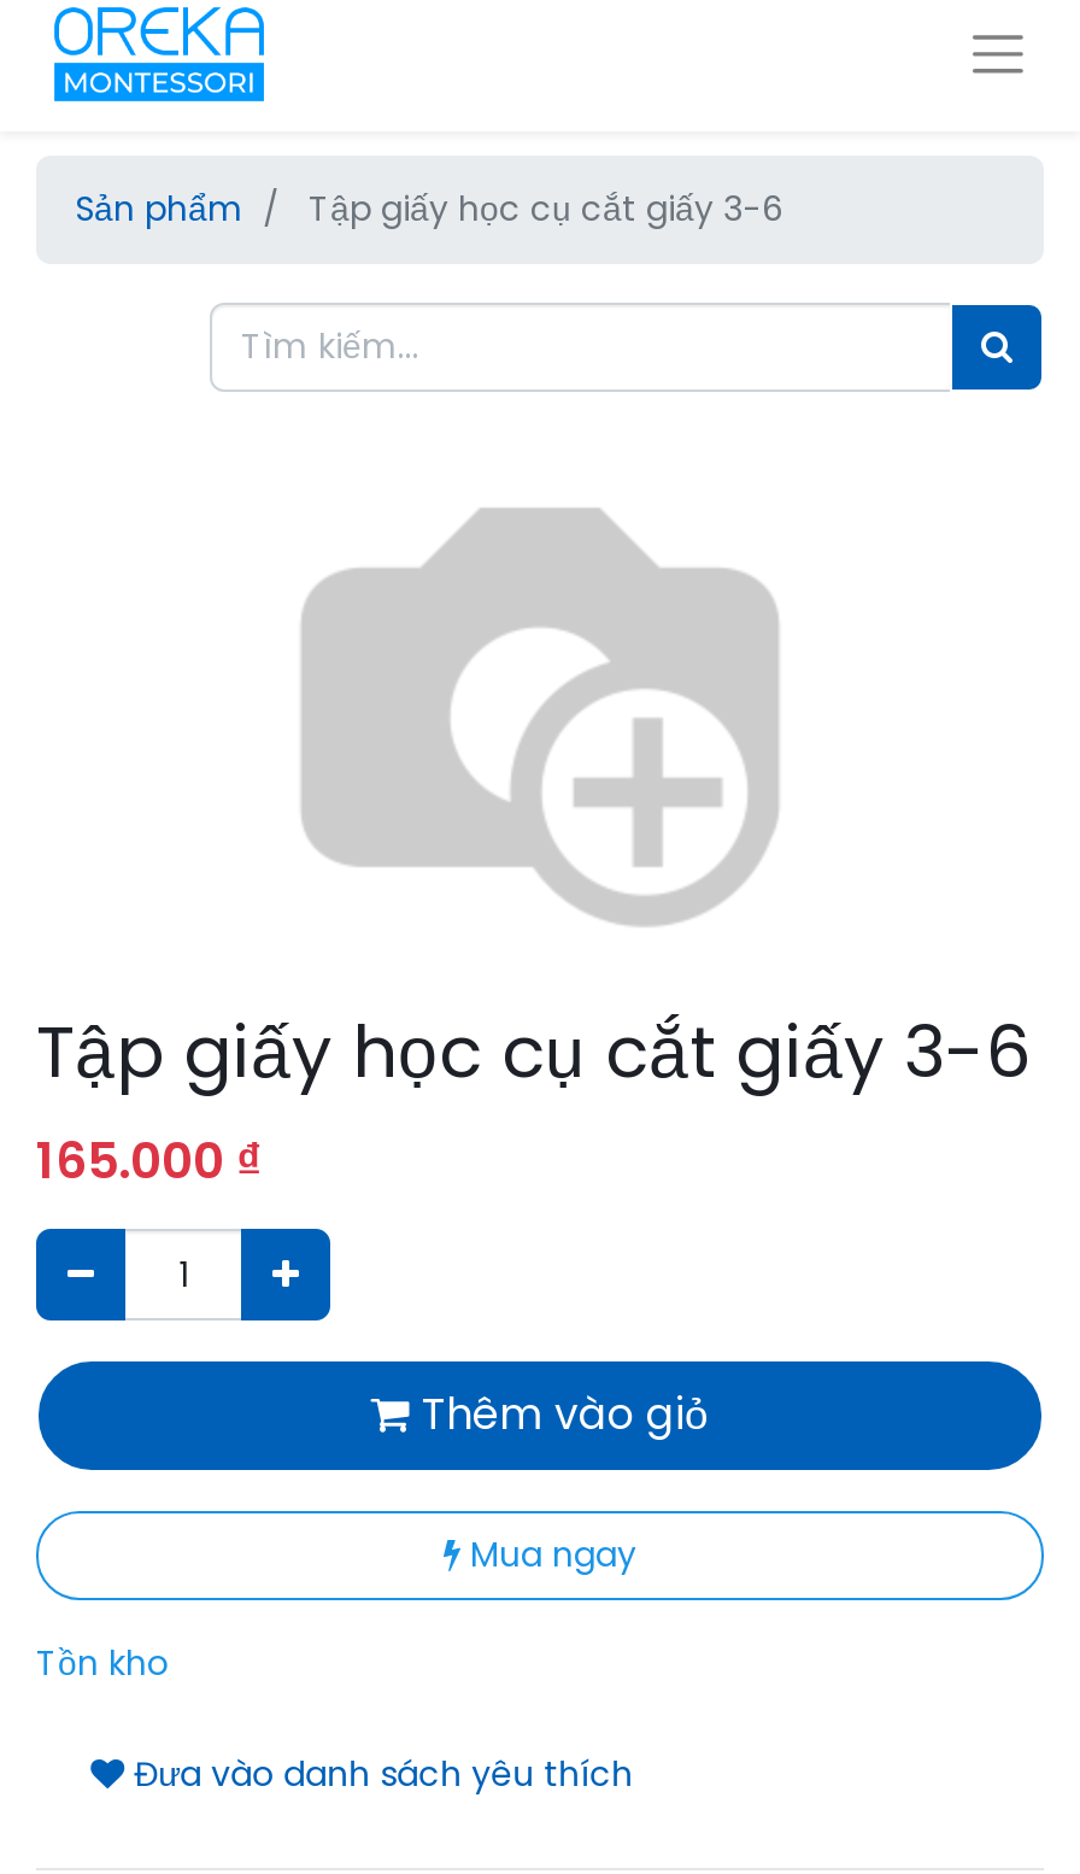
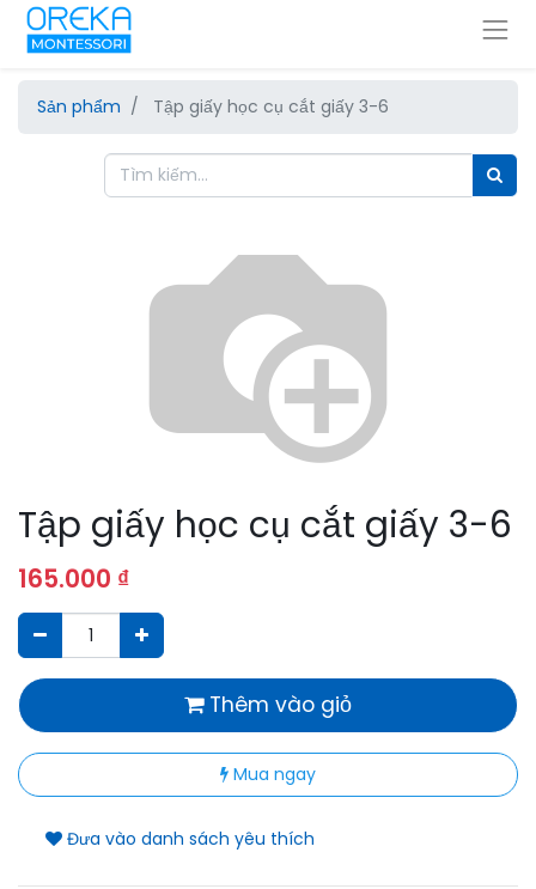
[36,1640,169,1688] Tồn kho -> none

